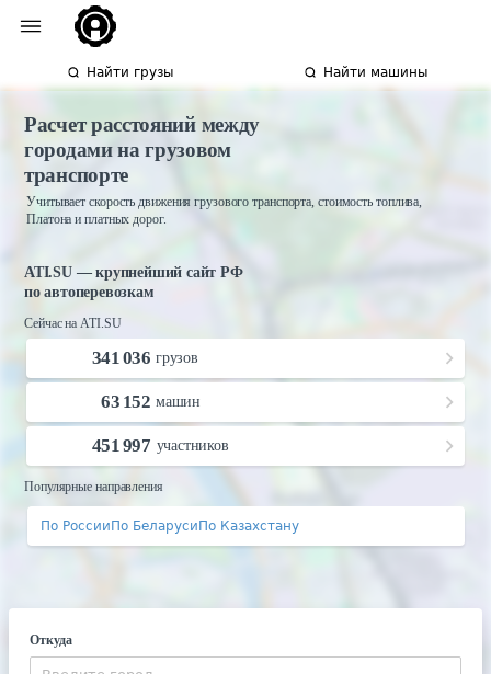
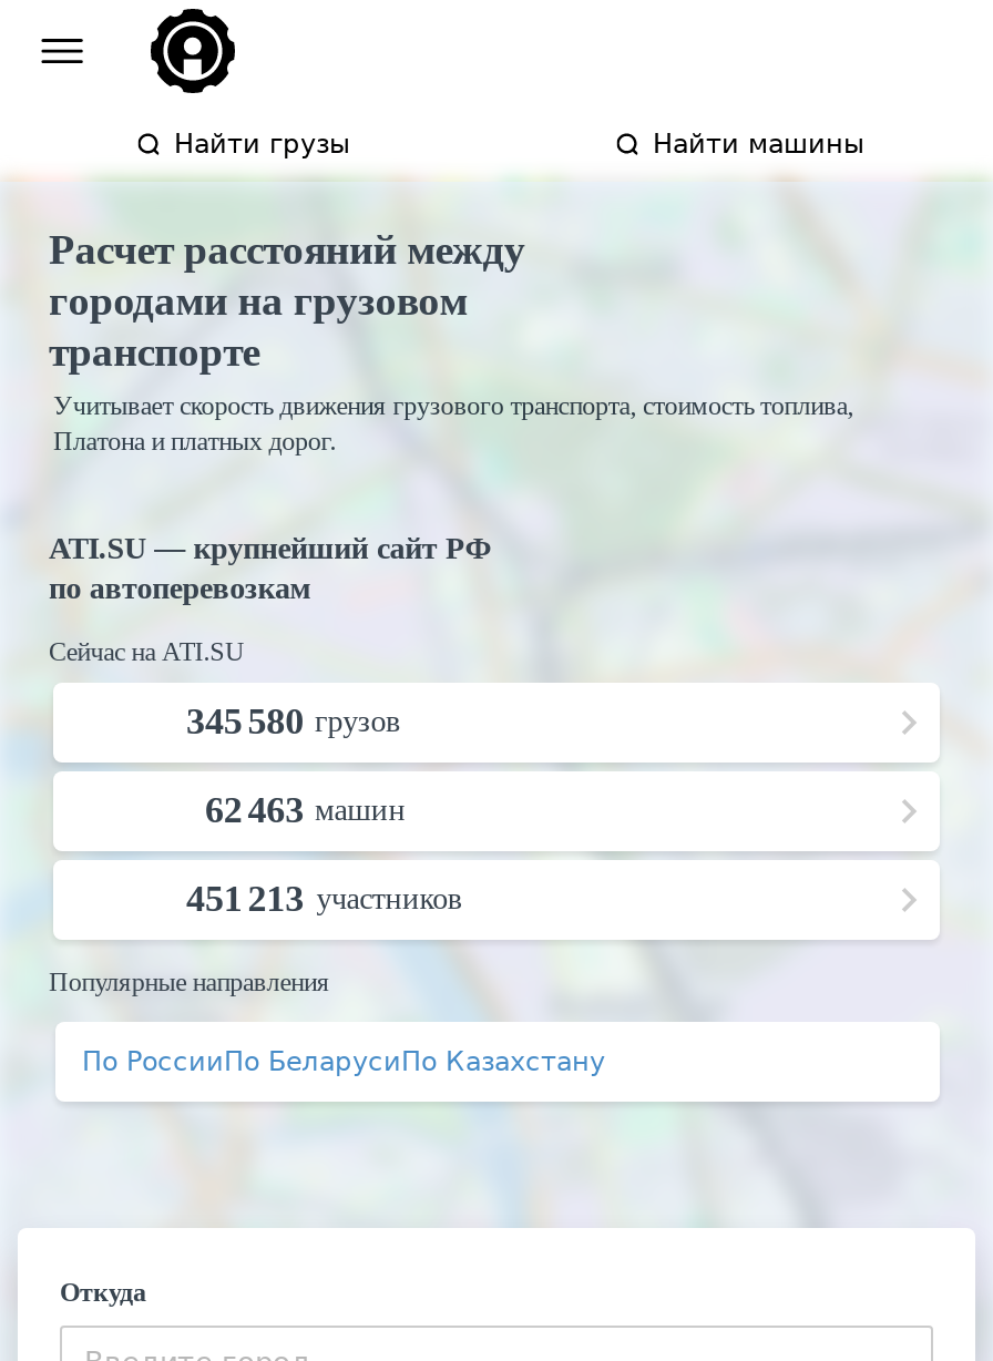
[92,347,198,368] 341 036 грузов -> [186,700,401,743] 345 580 грузов
[101,391,201,412] 63 152 машин -> [205,789,406,831] 62 463 машин
[92,435,229,456] 451 997 участников -> [186,878,463,920] 451 213 участников

